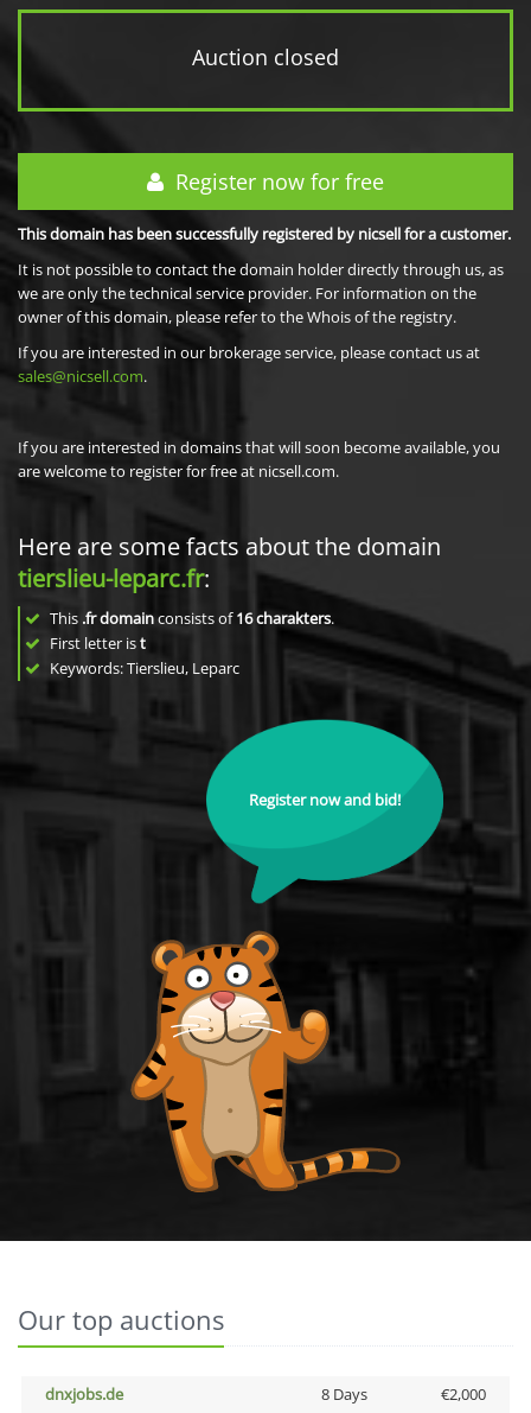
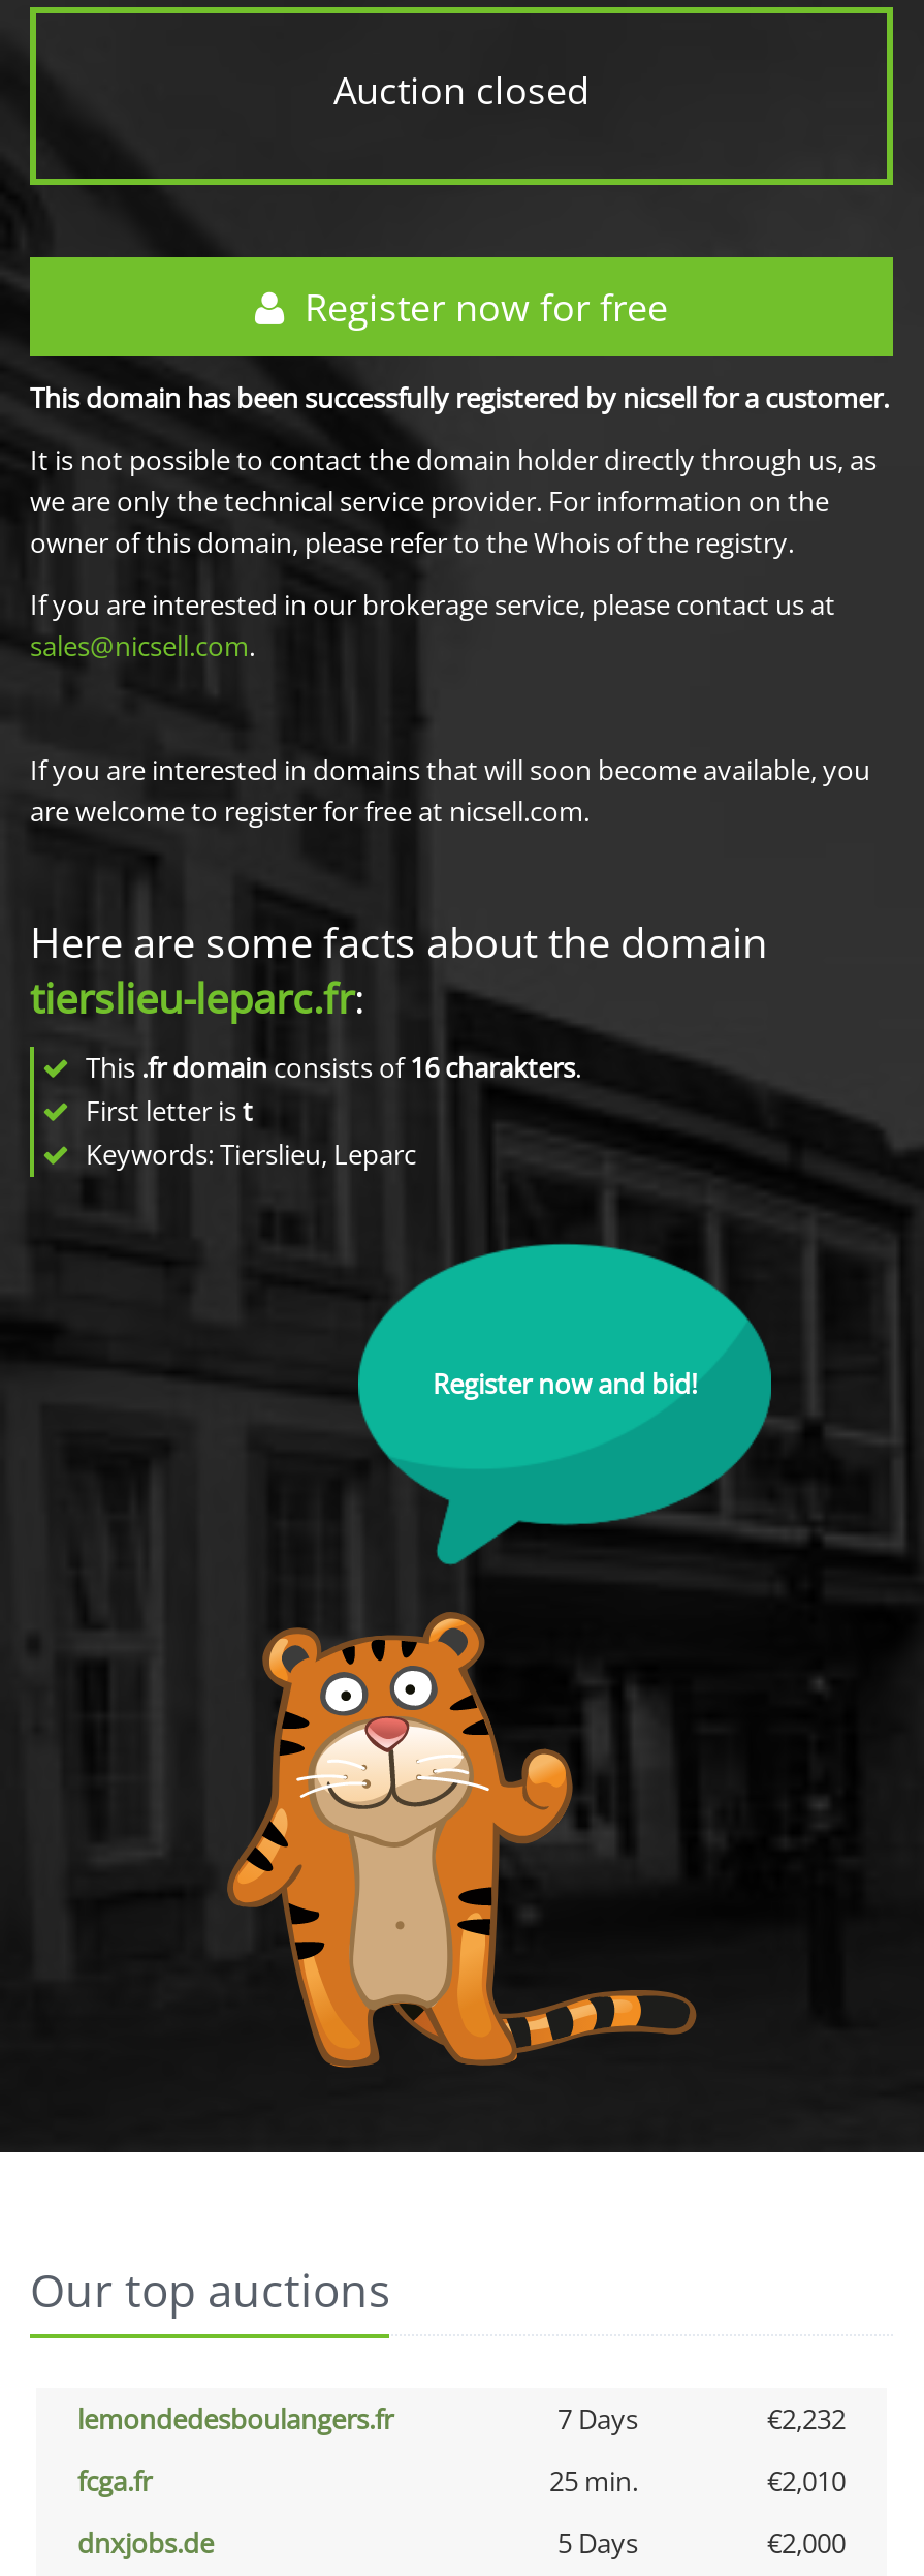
none -> [77,2400,846,2500] lemondedesboulangers.fr | 7 Days | €2,232 | fcga.fr | 25 min. | €2,010
[321,1383,367,1405] 8 Days -> [557,2524,638,2562] 5 Days

